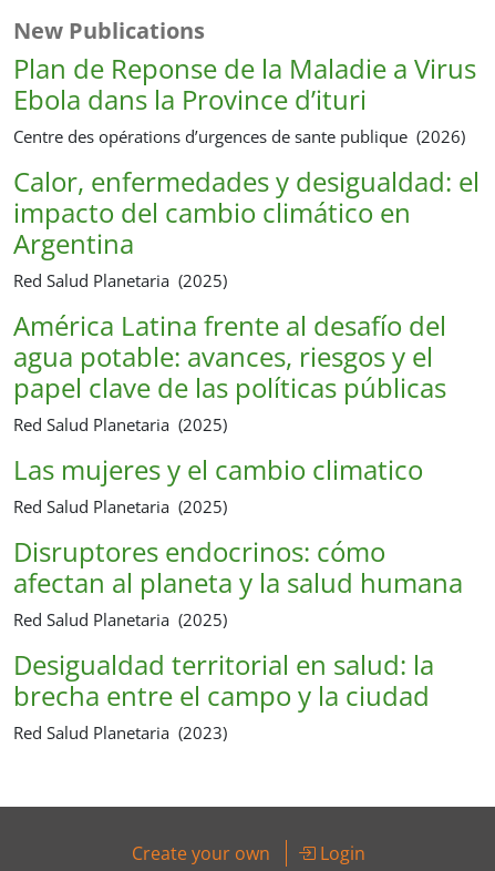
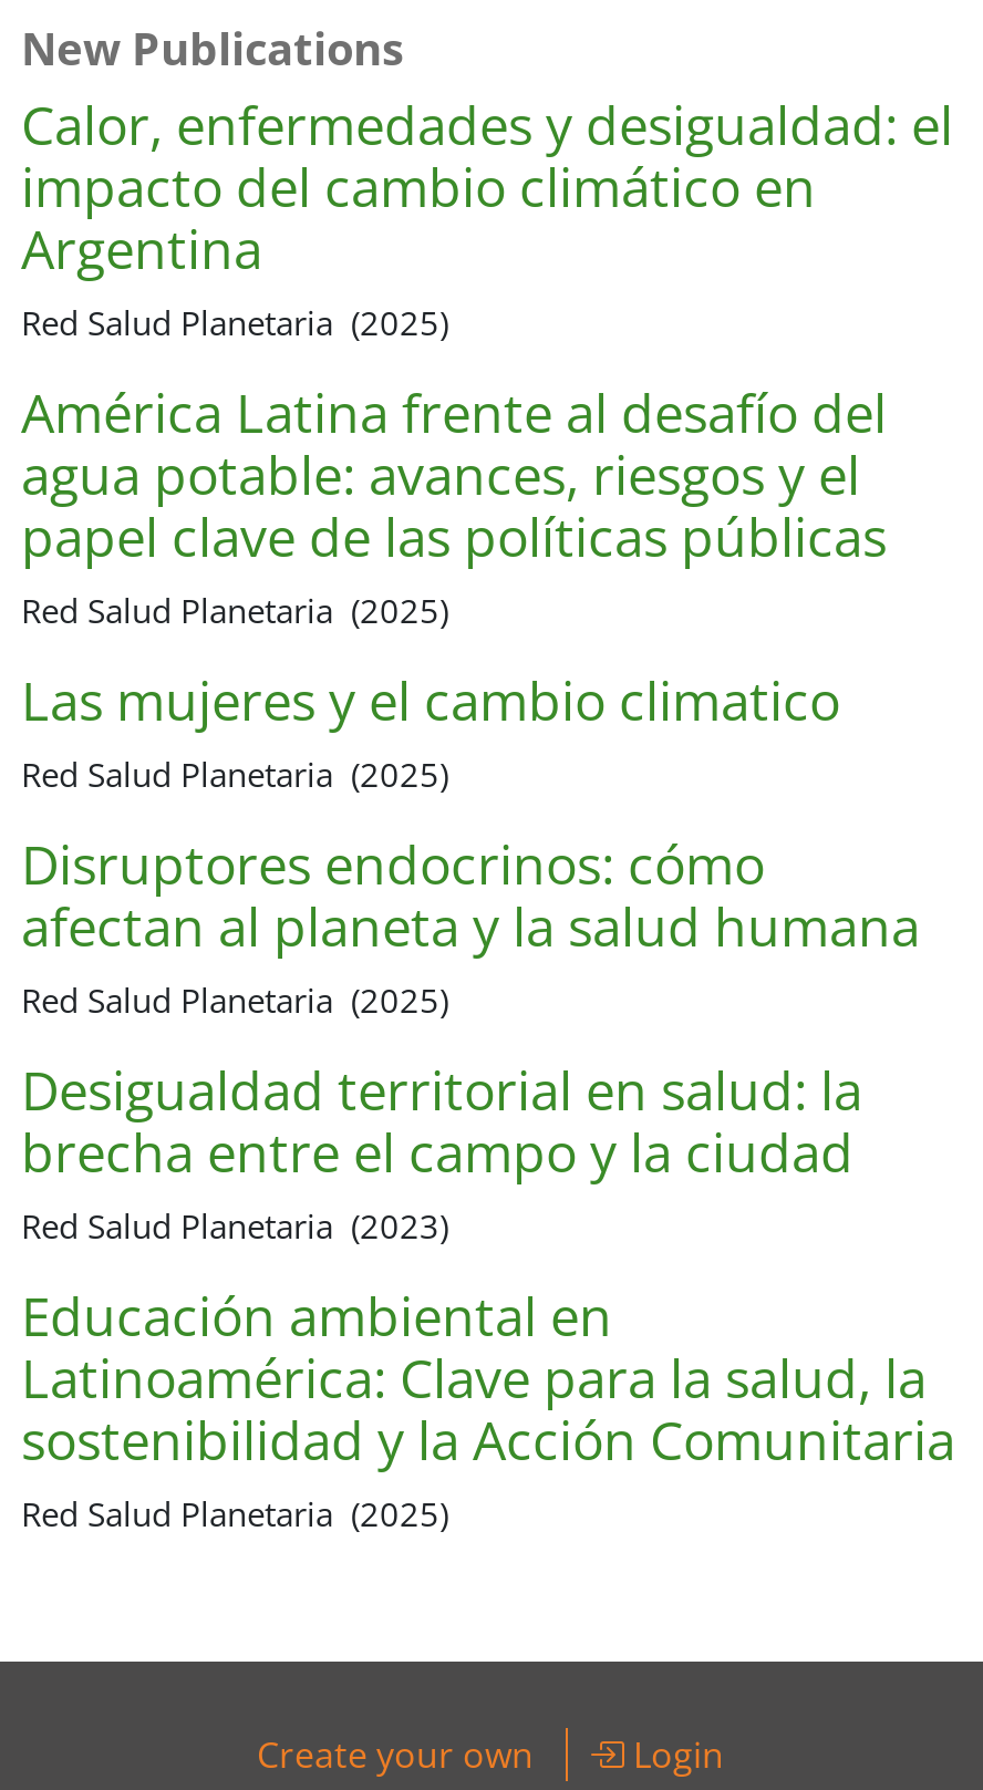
[13,50,476,147] Plan de Reponse de la Maladie a Virus | Ebola dans la Province d’ituri | Centre des opérations d’urgences de sante publique (2026) -> none
moved [13,163,479,744] -> [21,87,953,1248]: Calor, enfermedades y desigualdad: el | impacto del cambio climático en | Argentina | ... | brecha entre el campo y la ciudad | Red Salud Planetaria (2023)
none -> [21,1279,955,1535] Educación ambiental en | Latinoamérica: Clave para la salud, la | sostenibilidad y la Acción Comunitaria | Red Salud Planetaria (2025)

